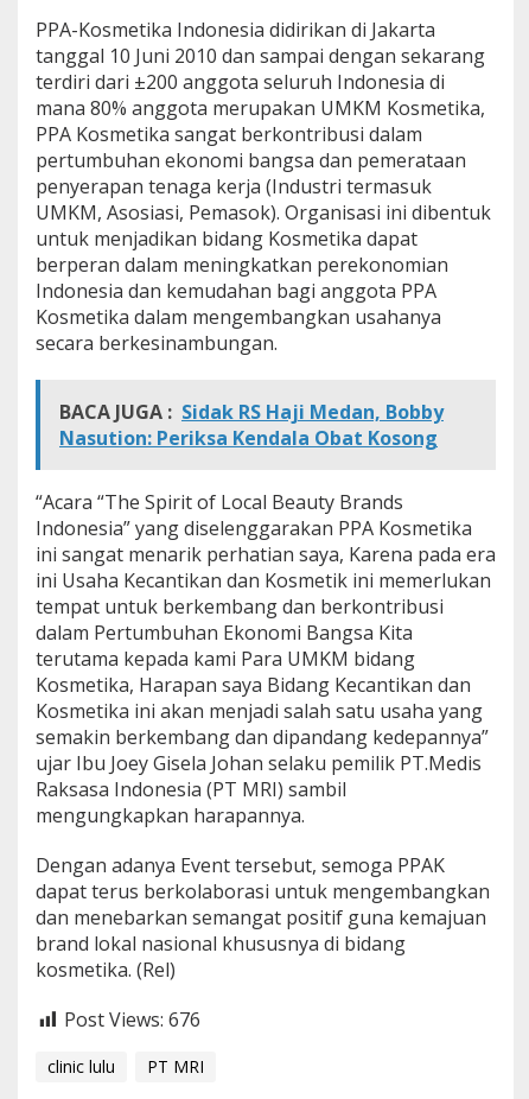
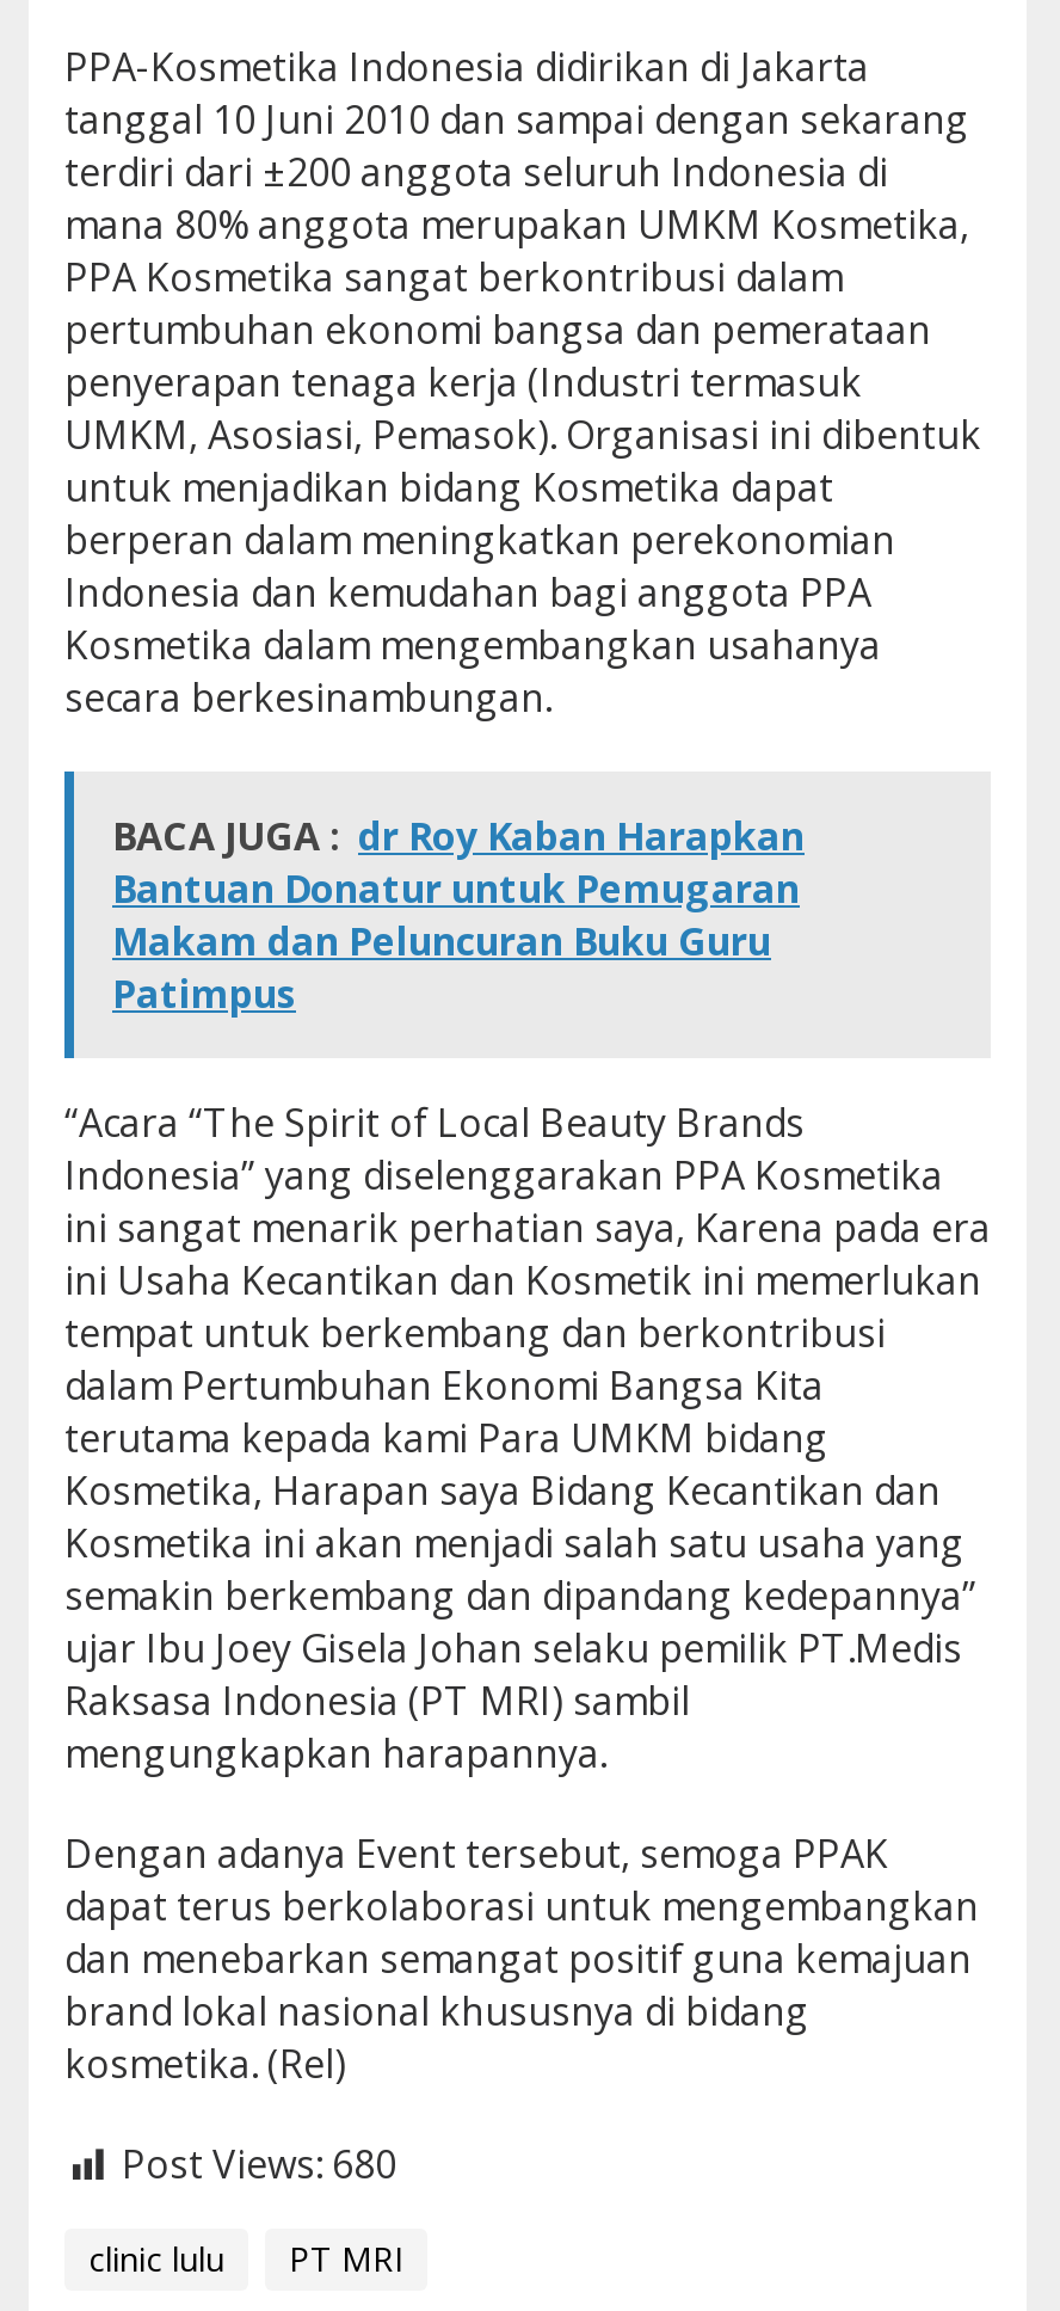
[59,399,444,451] BACA JUGA : Sidak RS Haji Medan, Bobby | Nasution: Periksa Kendala Obat Kosong -> [112,810,805,1020] BACA JUGA : dr Roy Kaban Harapkan | Bantuan Donatur untuk Pemugaran | Makam dan Peluncuran Buku Guru | Patimpus
[64,1007,200,1033] Post Views: 676 -> [122,2138,396,2191] Post Views: 680

